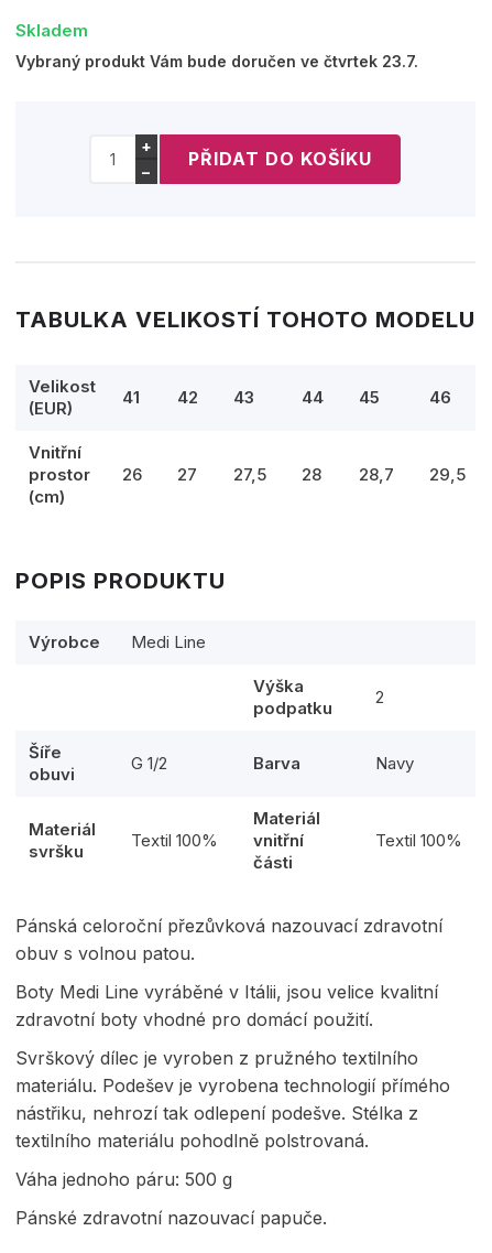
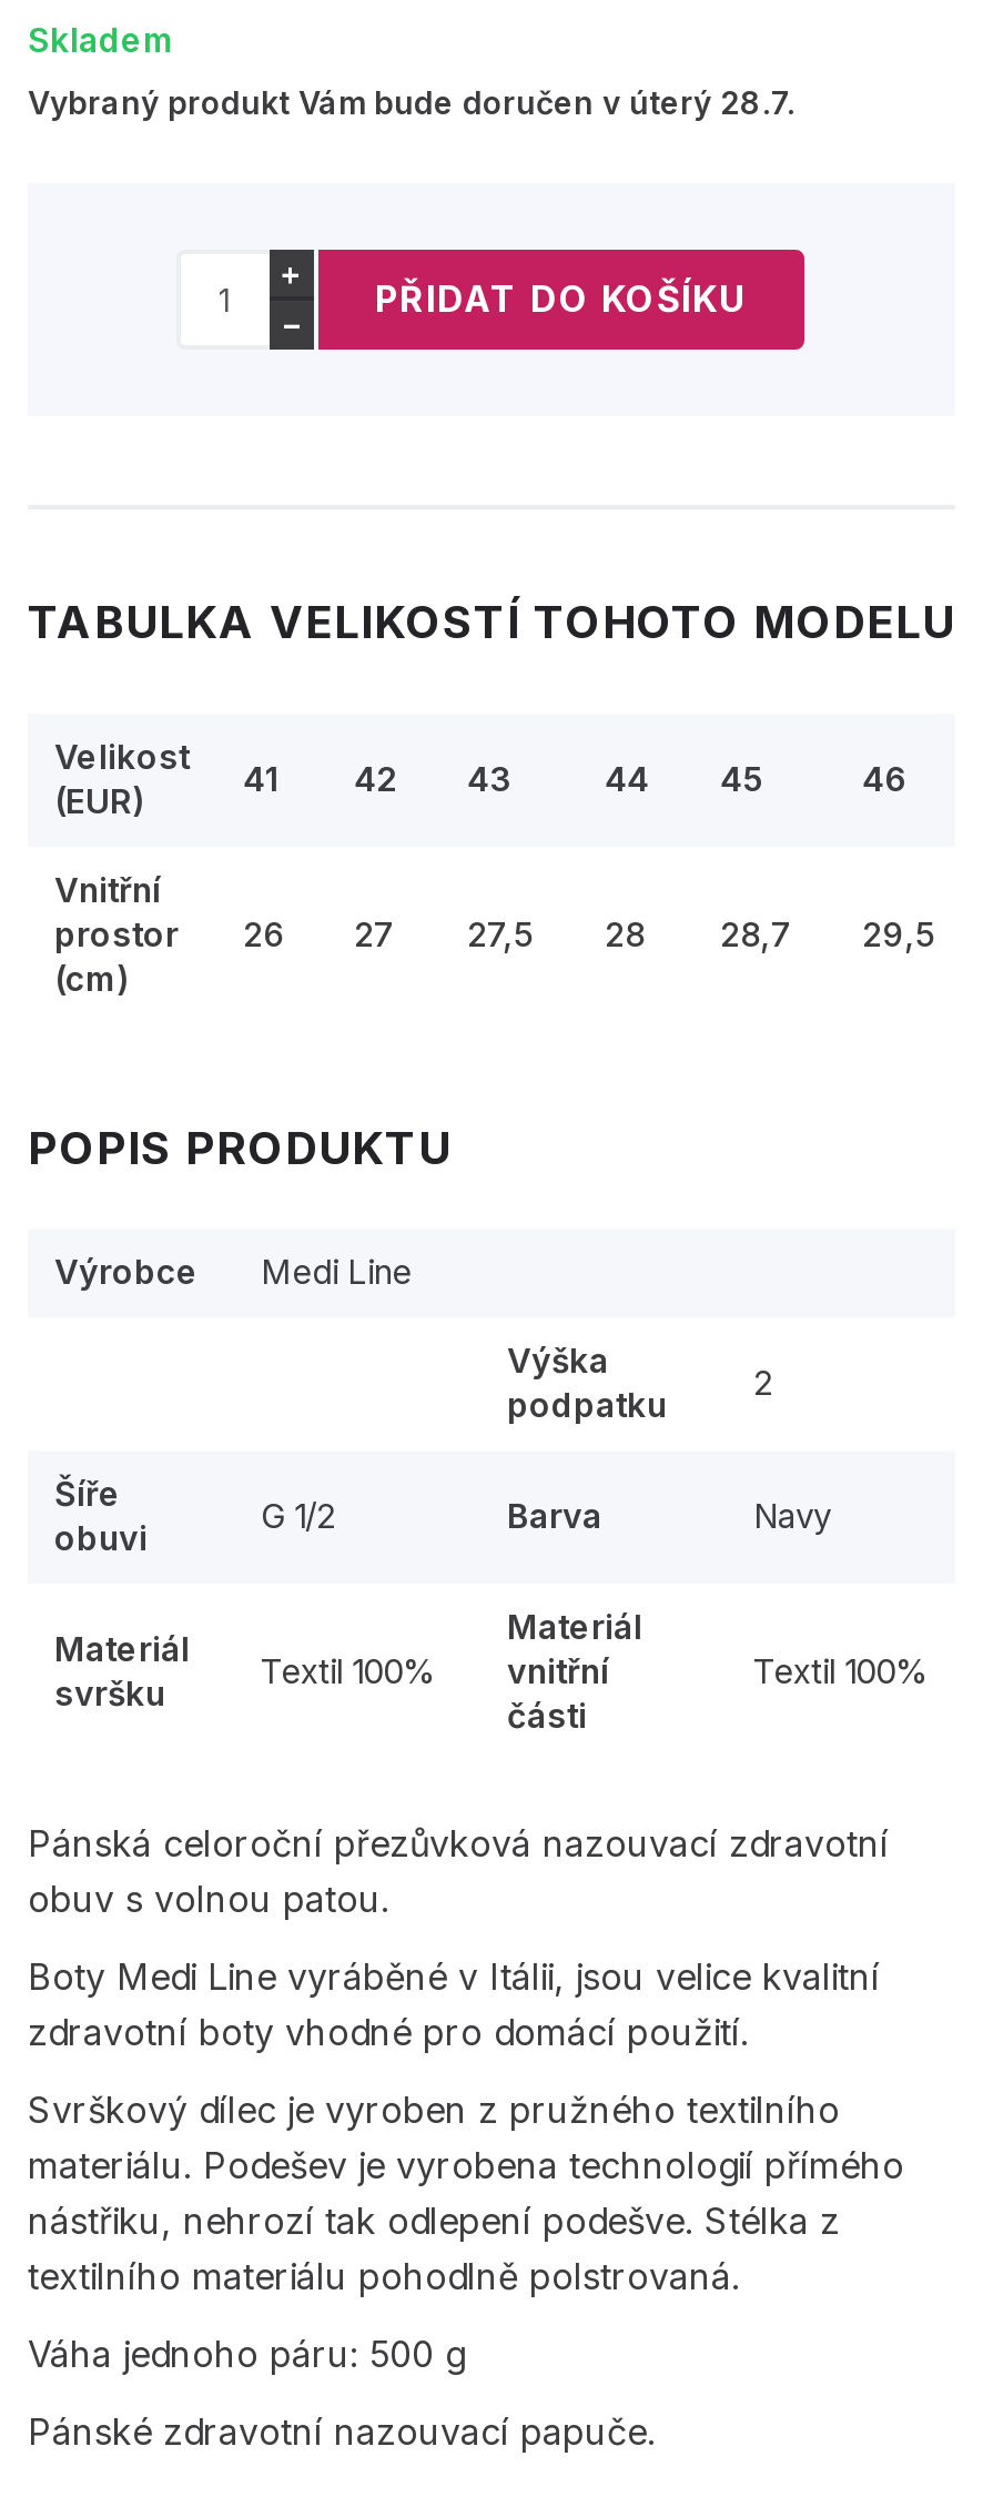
[15,51,418,70] Vybraný produkt Vám bude doručen ve čtvrtek 23.7. -> [28,82,795,120] Vybraný produkt Vám bude doručen v úterý 28.7.

